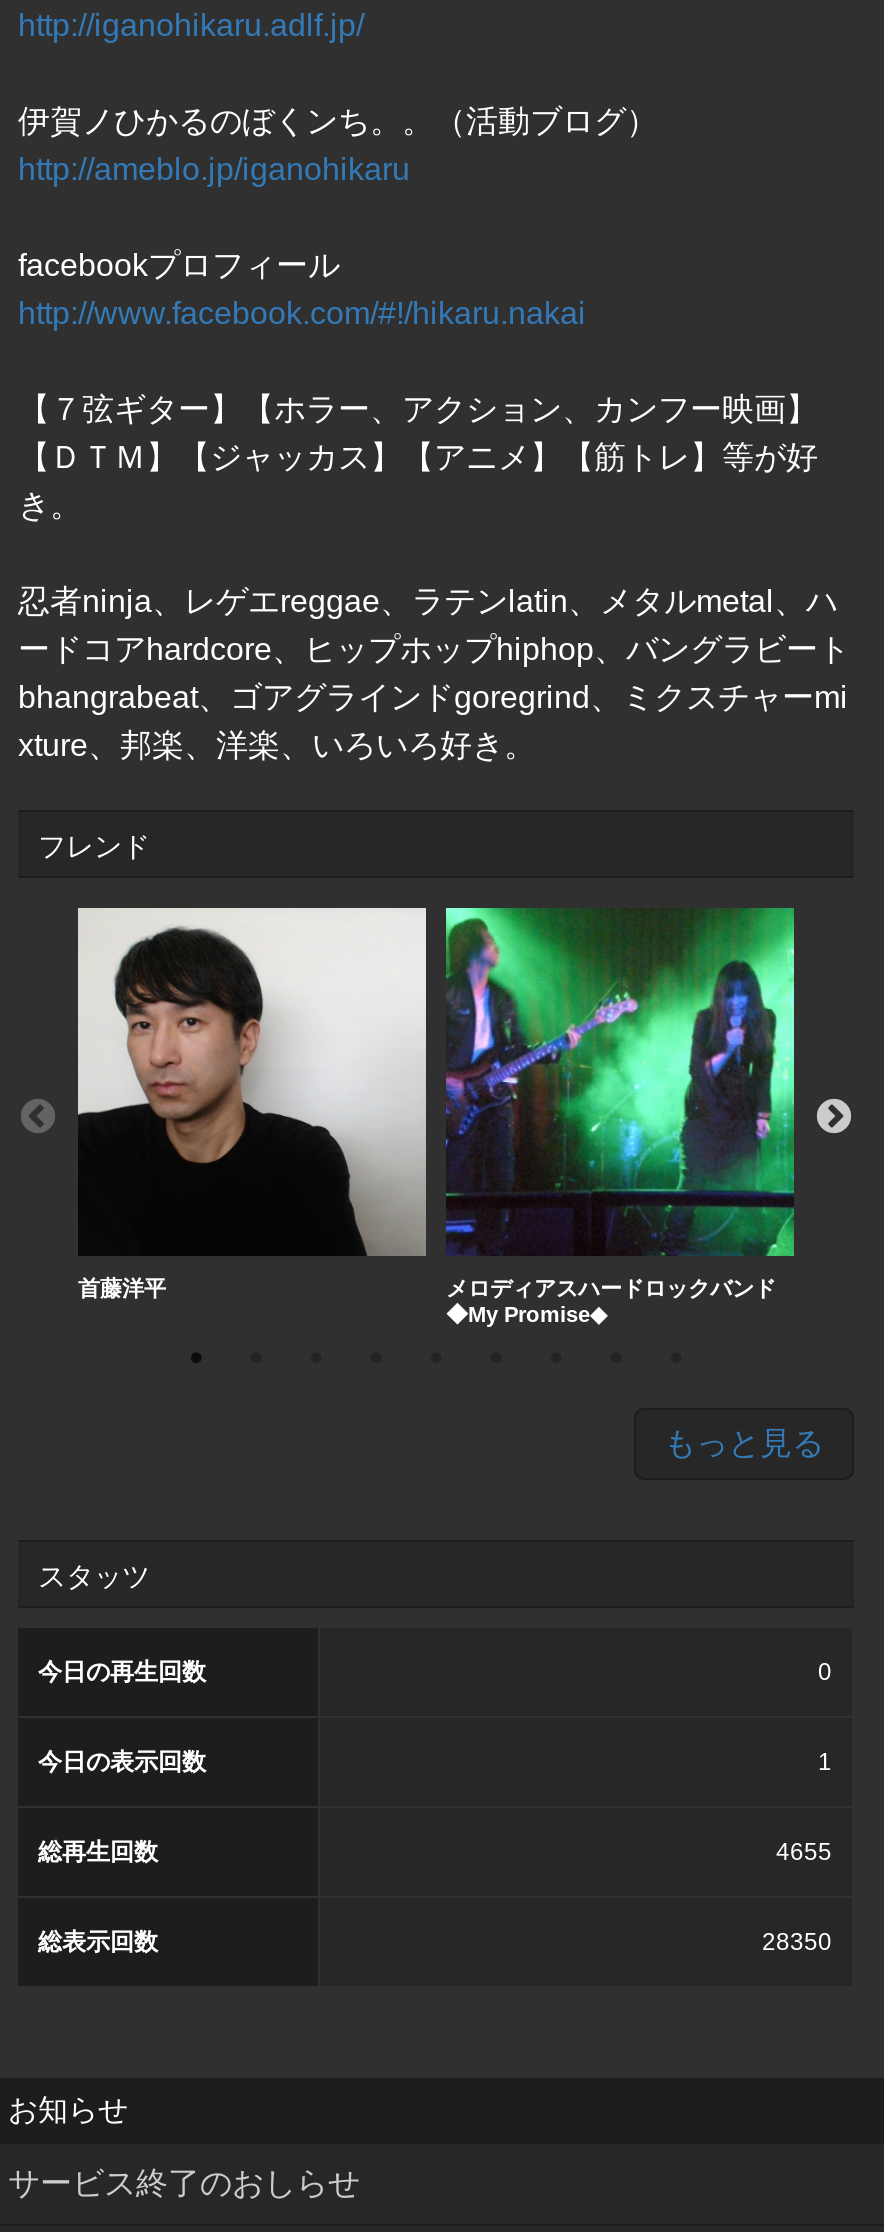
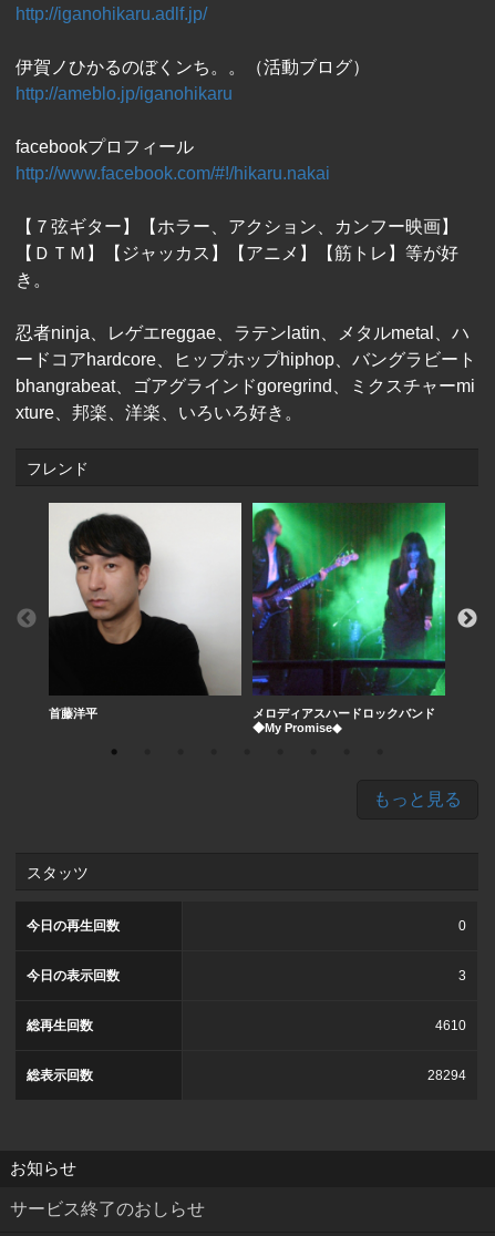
[818,1749,832,1777] 1 -> [458,968,466,984] 3
[776,1839,832,1867] 4655 -> [435,1018,466,1034] 4610
[762,1929,832,1957] 28350 -> [427,1068,466,1084] 28294

